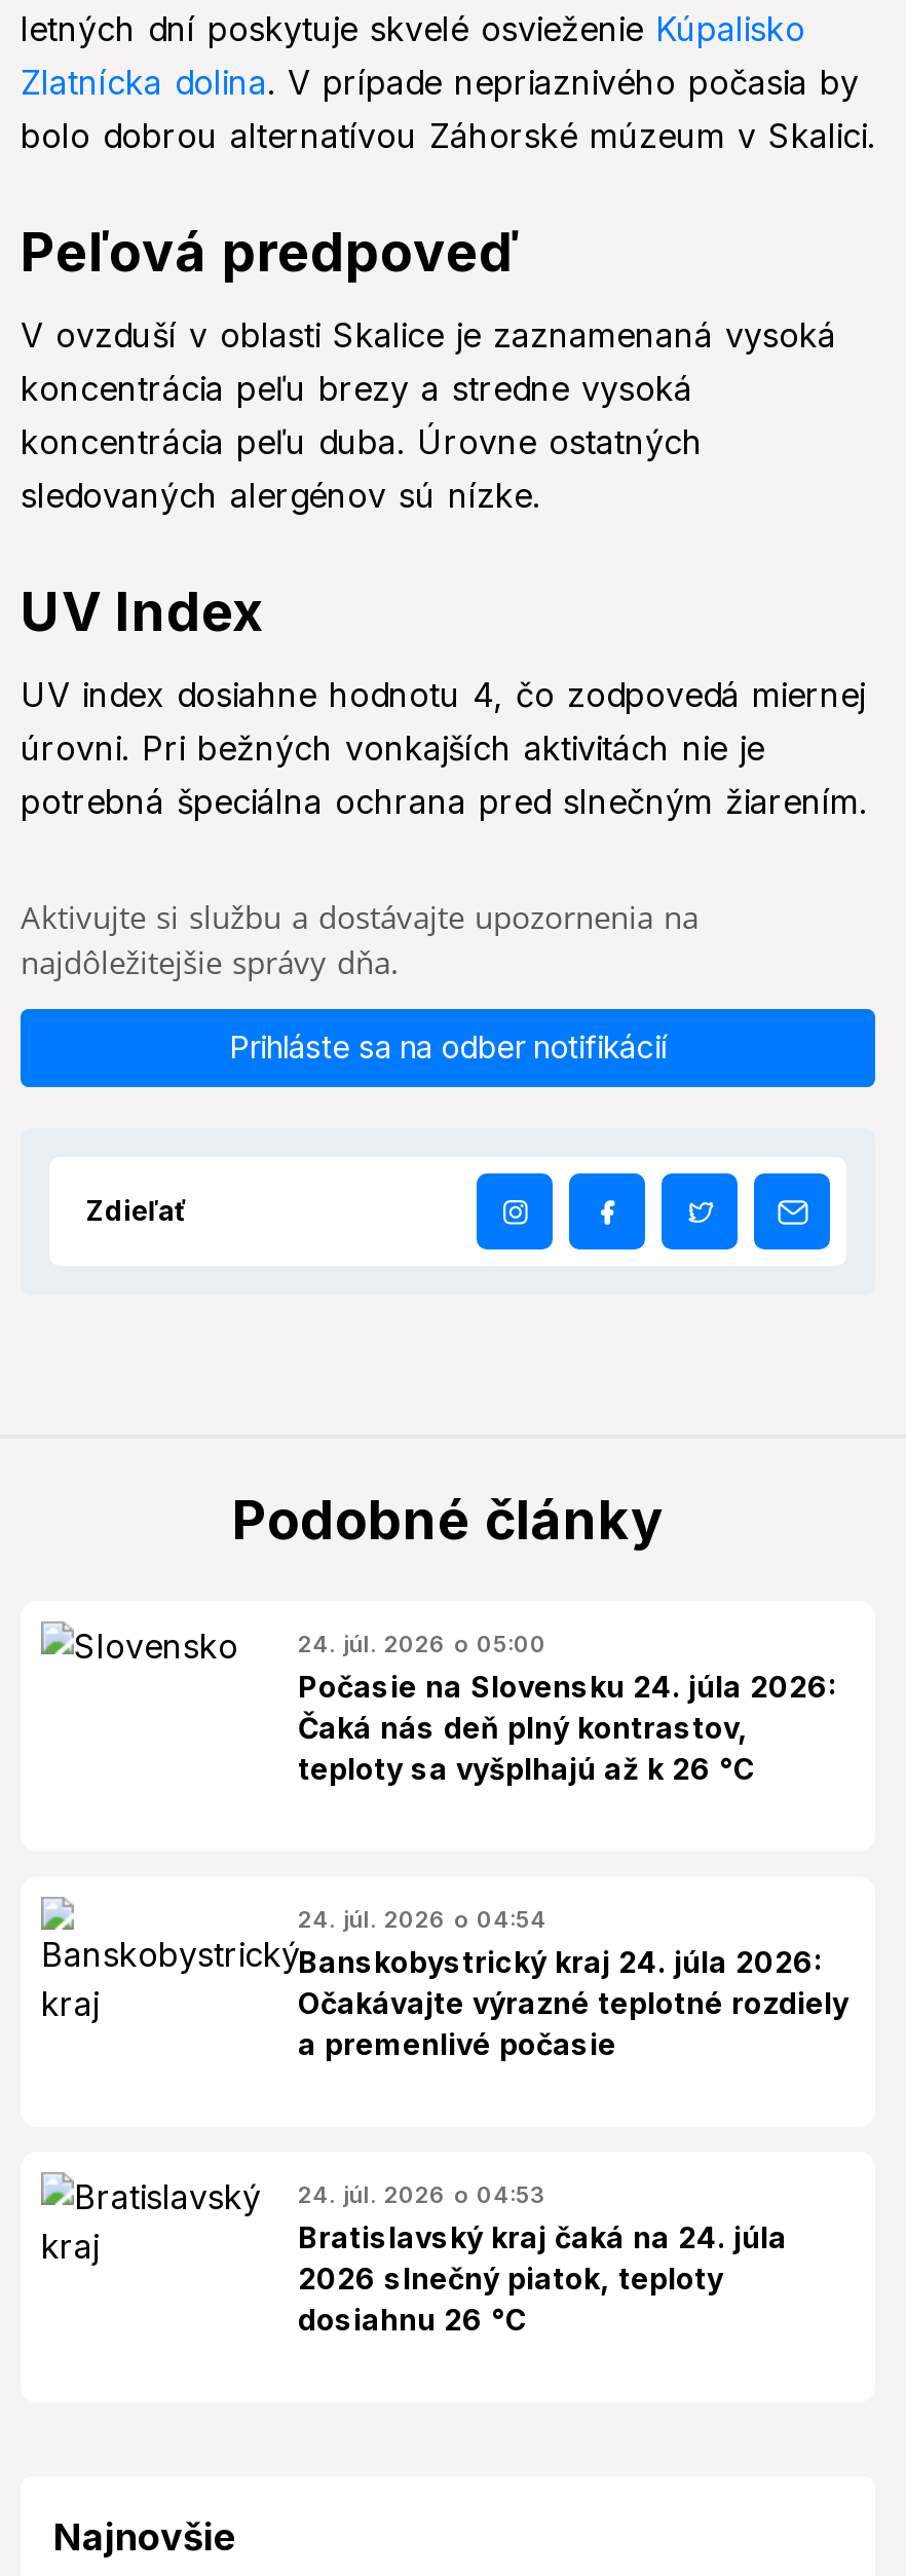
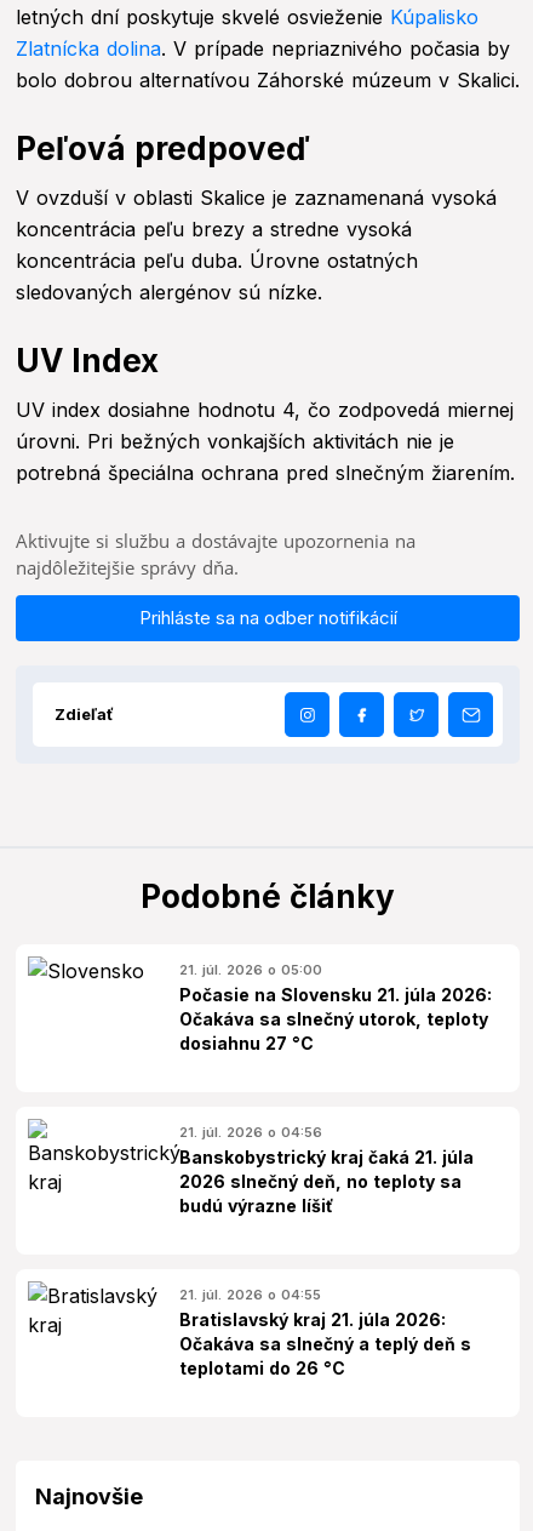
[298,1630,836,1786] 24. júl. 2026 o 05:00 | Počasie na Slovensku 24. júla 2026: | Čaká nás deň plný kontrastov, | teploty sa vyšplhajú až k 26 °C -> [179,962,492,1054] 21. júl. 2026 o 05:00 | Počasie na Slovensku 21. júla 2026: | Očakáva sa slnečný utorok, teploty | dosiahnu 27 °C
[298,1905,848,2062] 24. júl. 2026 o 04:54 | Banskobystrický kraj 24. júla 2026: | Očakávajte výrazné teplotné rozdiely | a premenlivé počasie -> [179,1124,474,1216] 21. júl. 2026 o 04:56 | Banskobystrický kraj čaká 21. júla | 2026 slnečný deň, no teploty sa | budú výrazne líšiť
[298,2181,787,2337] 24. júl. 2026 o 04:53 | Bratislavský kraj čaká na 24. júla | 2026 slnečný piatok, teploty | dosiahnu 26 °C -> [179,1286,471,1379] 21. júl. 2026 o 04:55 | Bratislavský kraj 21. júla 2026: | Očakáva sa slnečný a teplý deň s | teplotami do 26 °C

